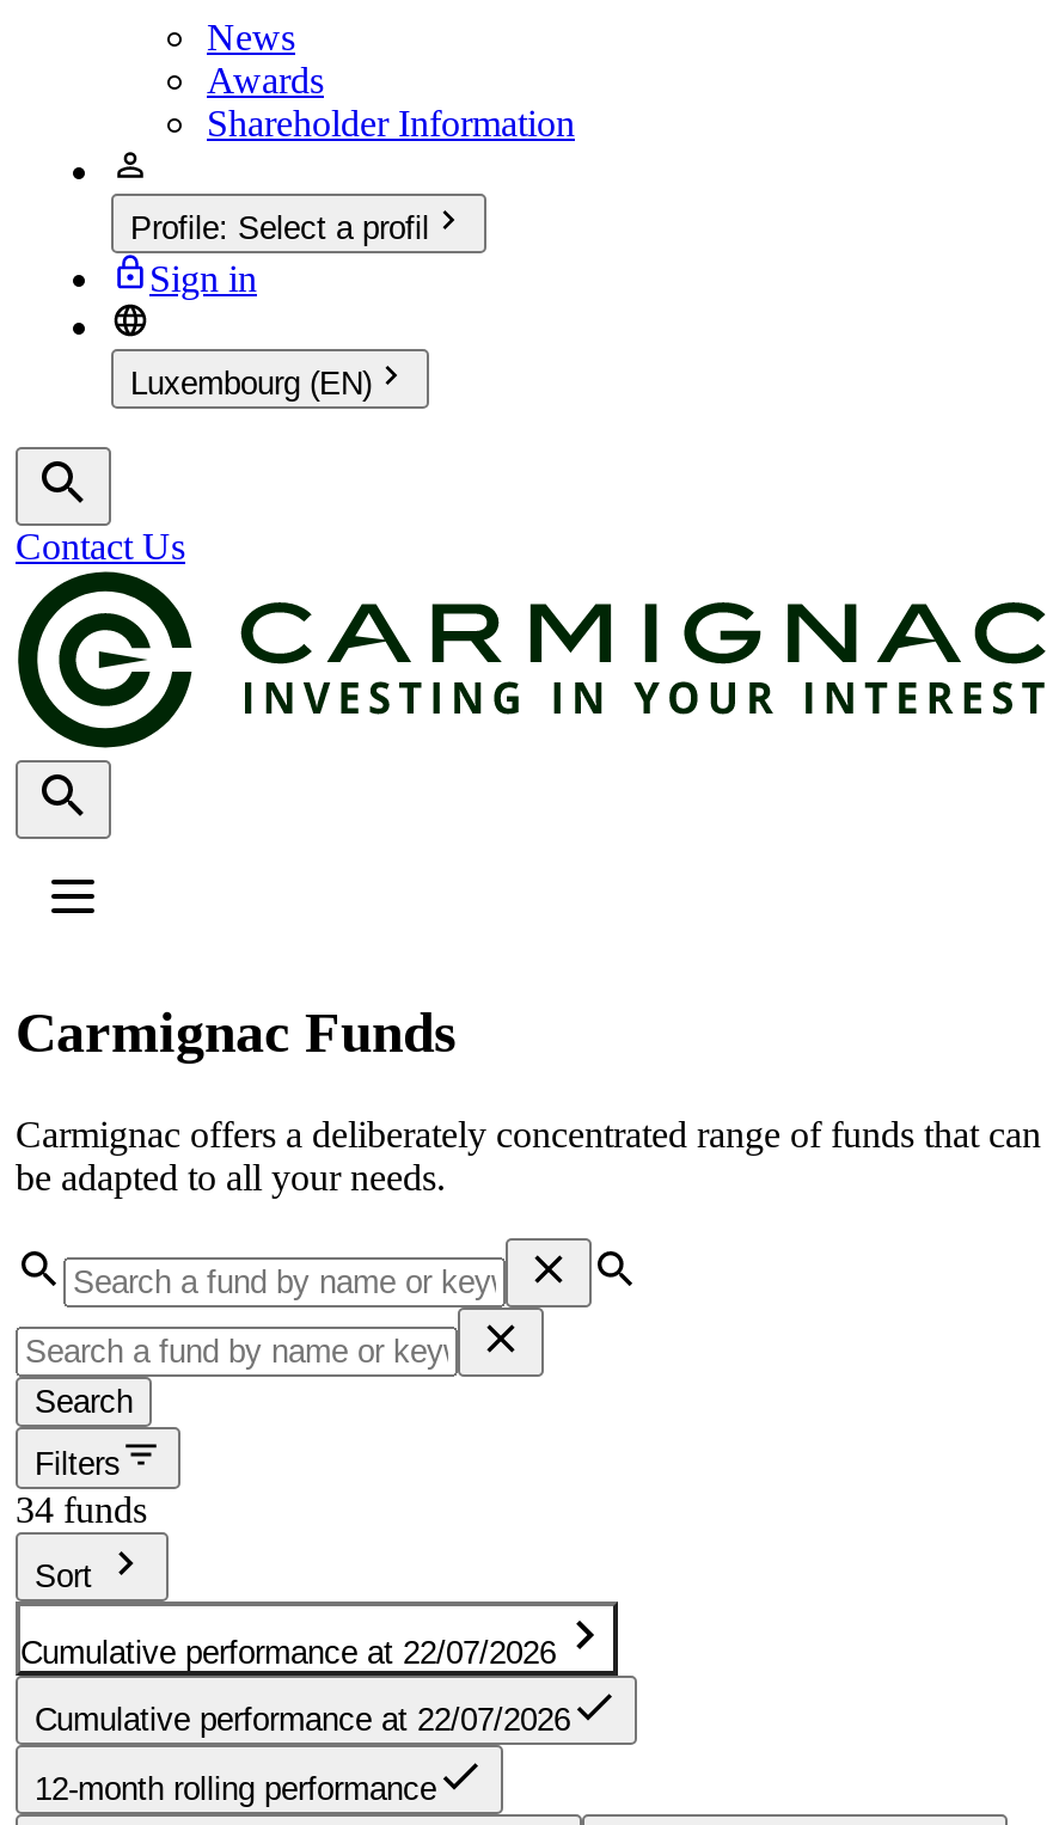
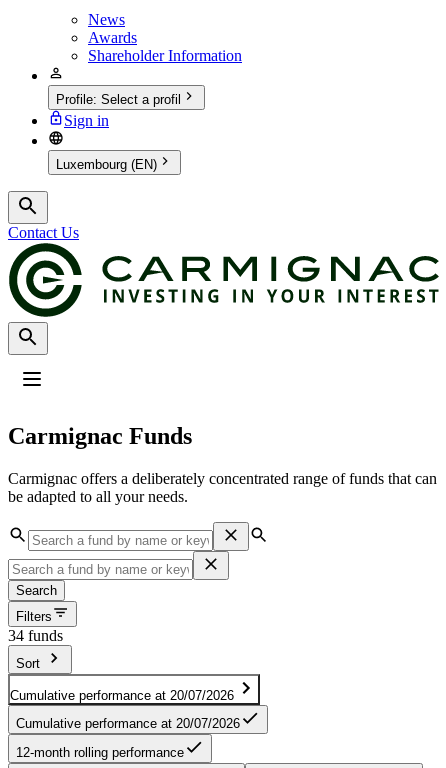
[20,1634,556,1670] Cumulative performance at 22/07/2026 -> [10,688,234,703] Cumulative performance at 20/07/2026
[35,1701,570,1737] Cumulative performance at 22/07/2026 -> [16,716,240,731] Cumulative performance at 20/07/2026

